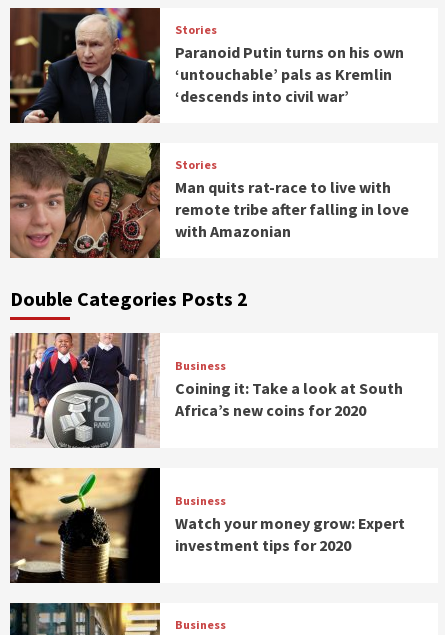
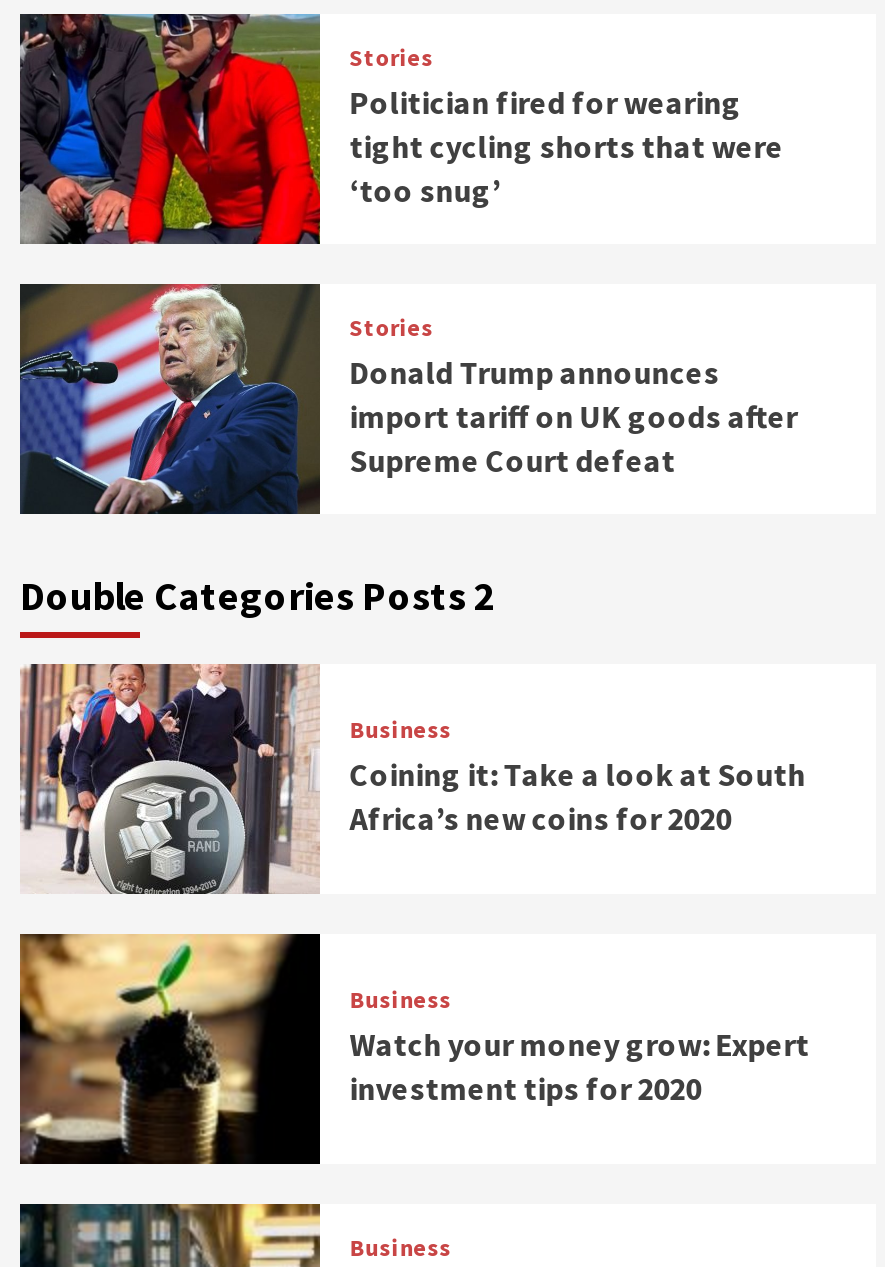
[9,7,404,124] [image] | Paranoid Putin turns on his own | ‘untouchable’ pals as Kremlin | ‘descends into civil war’ -> [18,13,784,247] [image] | Politician fired for wearing | tight cycling shorts that were | ‘too snug’
[9,142,409,259] [image] | Man quits rat-race to live with | remote tribe after falling in love | with Amazonian -> [18,283,798,517] [image] | Donald Trump announces | import tariff on UK goods after | Supreme Court defeat

